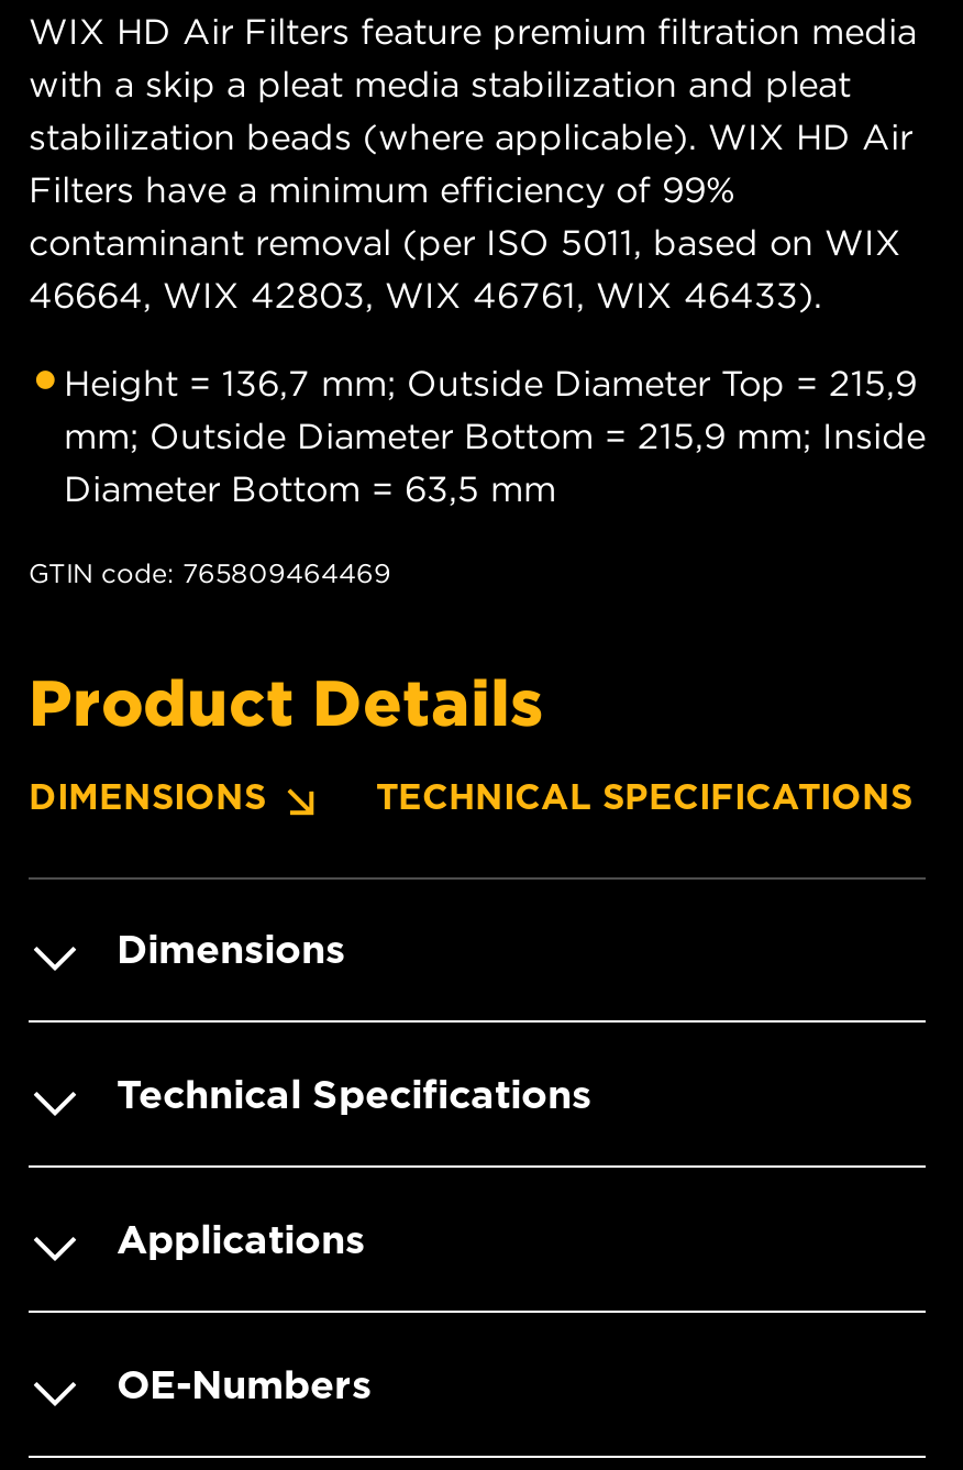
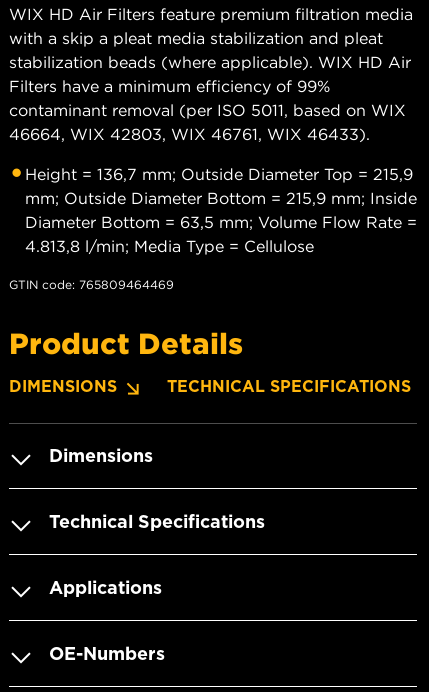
[64,466,556,509] Diameter Bottom = 63,5 mm -> [25,212,417,256] Diameter Bottom = 63,5 mm; Volume Flow Rate = | 4.813,8 l/min; Media Type = Cellulose

